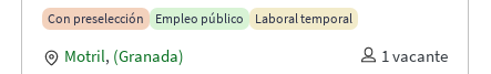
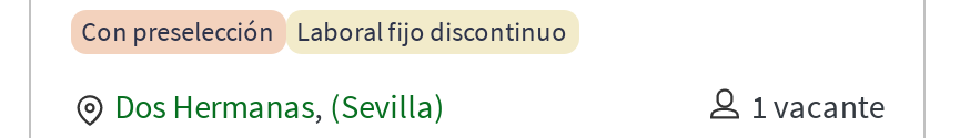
[155,10,352,27] Empleo público | Laboral temporal -> [297,14,567,47] Laboral fijo discontinuo
[64,46,184,67] Motril, (Granada) -> [115,85,445,127] Dos Hermanas, (Sevilla)

